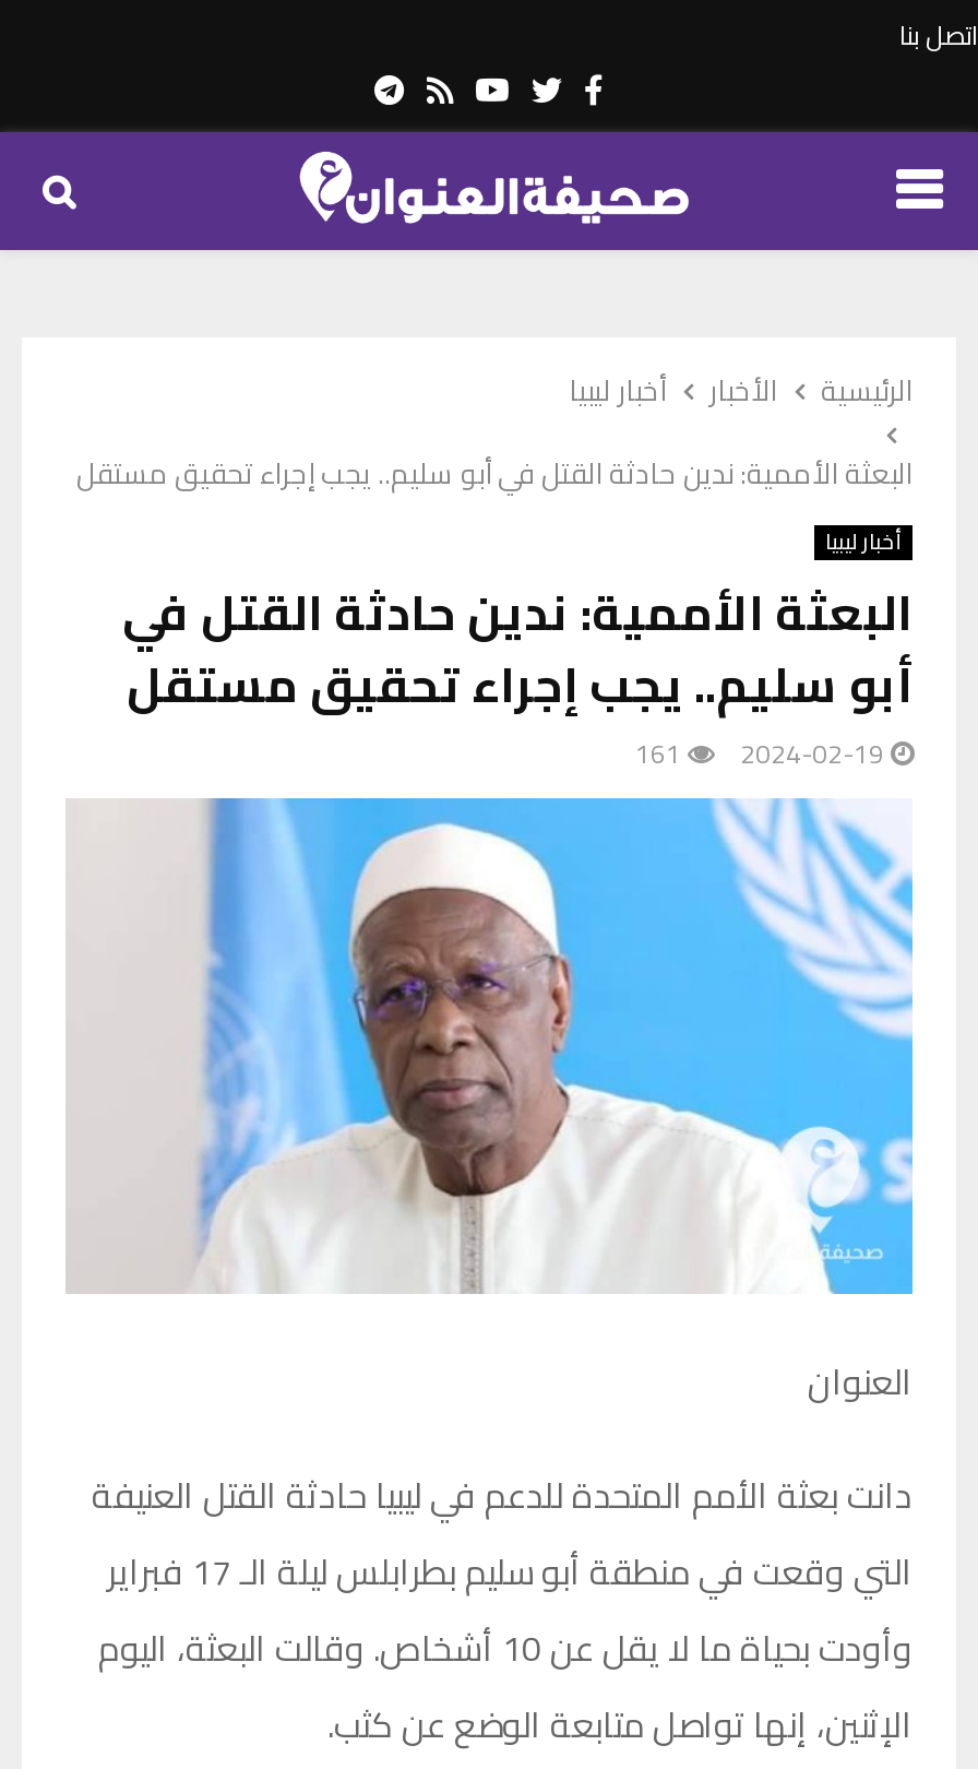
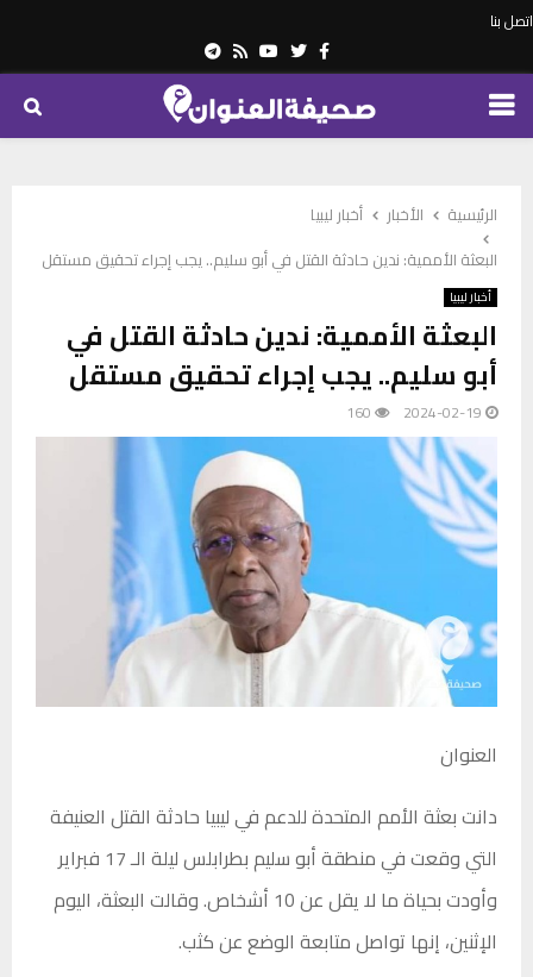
[635,728,884,779] 161 2024-02-19 -> [346,399,482,426] 160 2024-02-19

